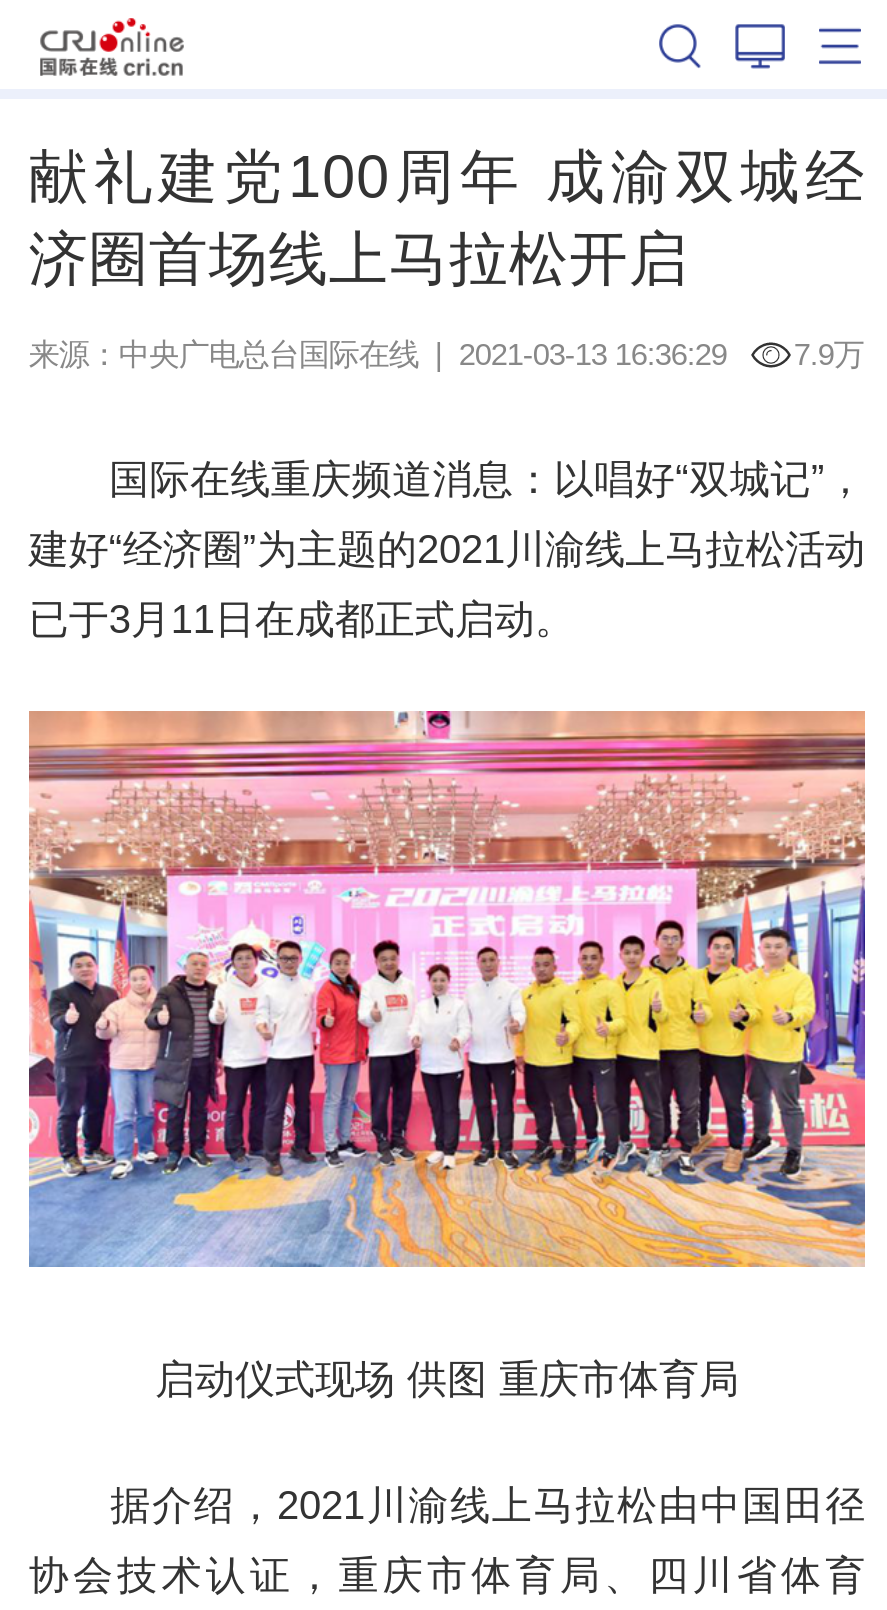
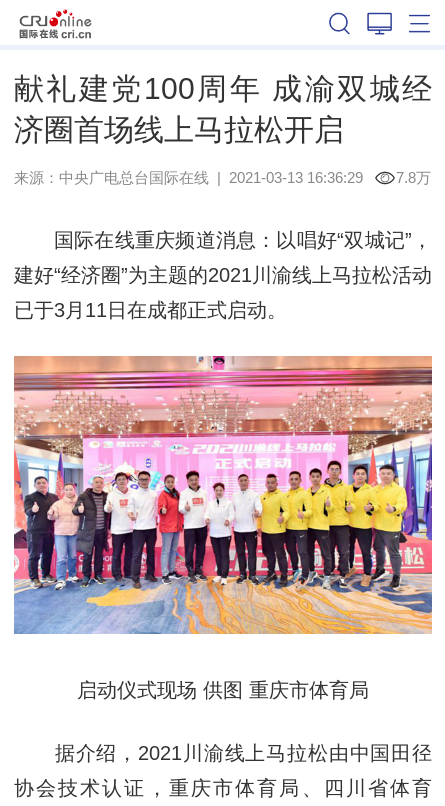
[794,337,864,371] 7.9万 -> [396,169,431,186] 7.8万

